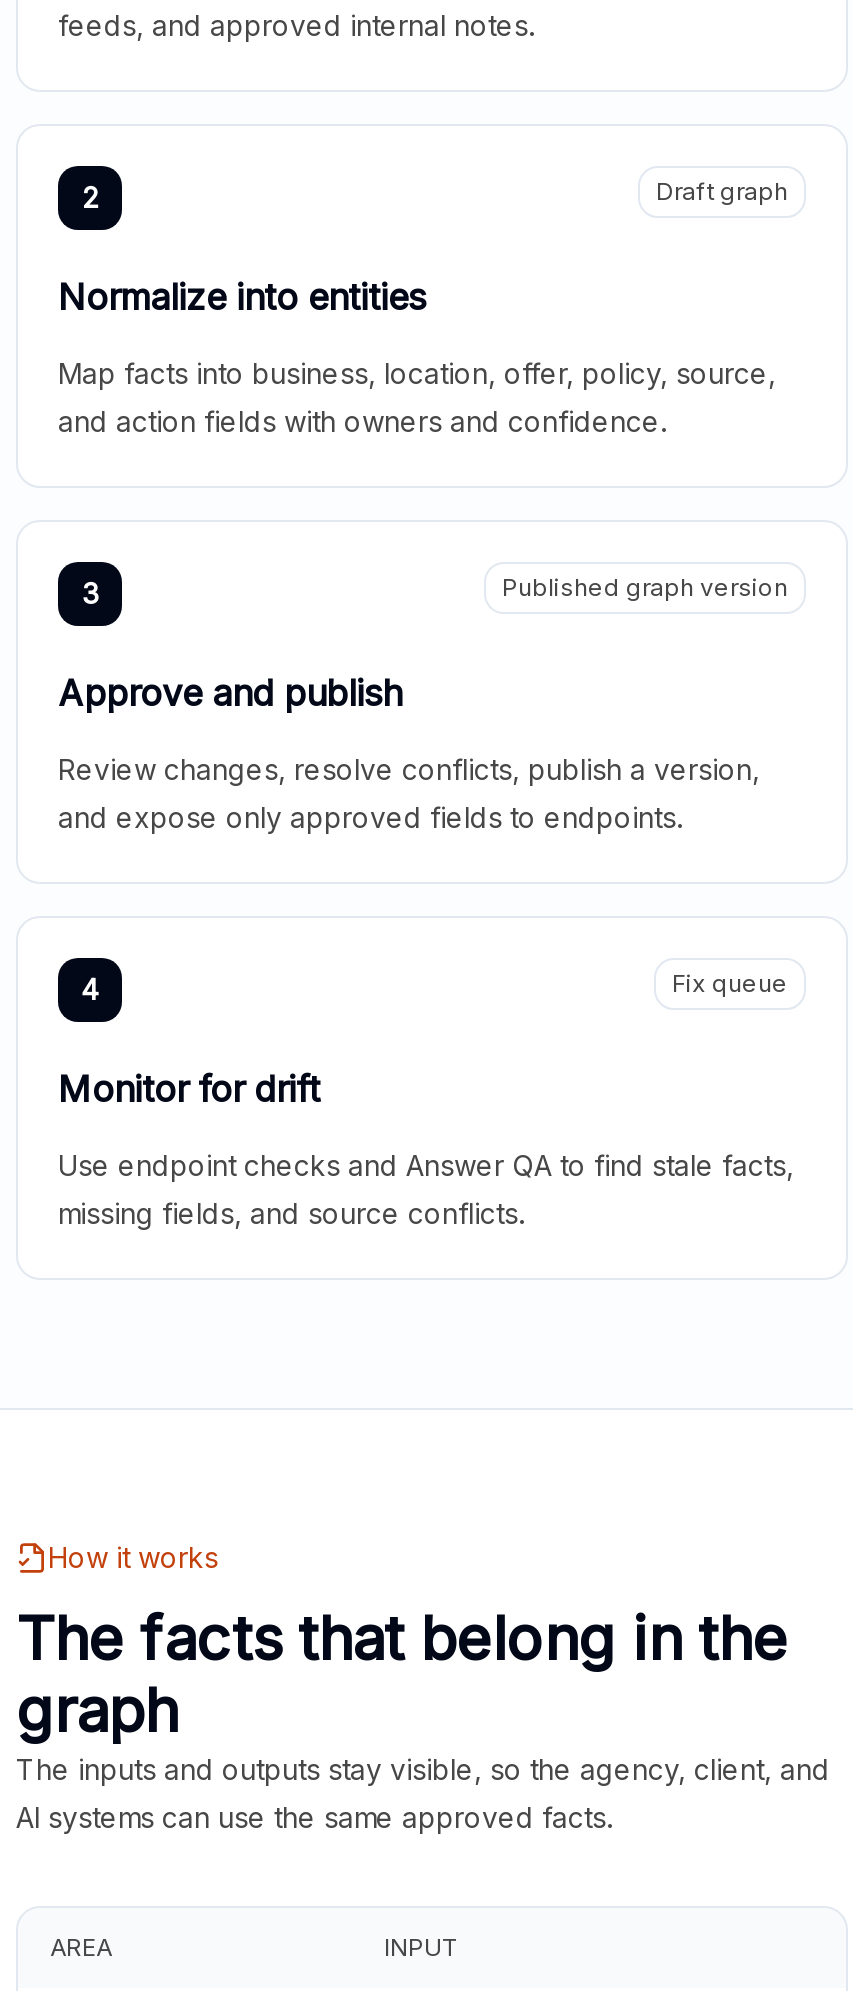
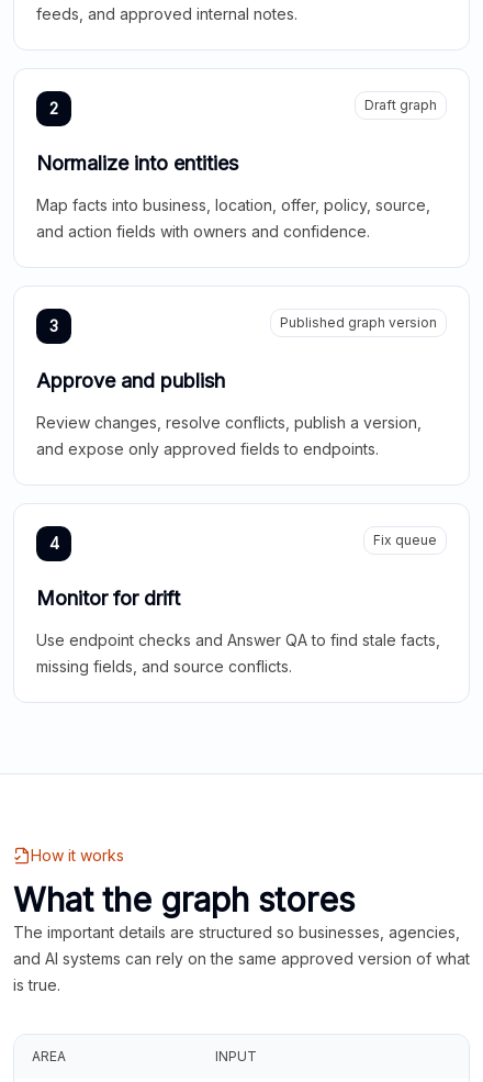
[16,1602,830,1834] The facts that belong in the | graph | The inputs and outputs stay visible, so the agency, client, and | AI systems can use the same approved facts. -> [13,880,470,994] What the graph stores | The important details are structured so businesses, agencies, | and AI systems can rely on the same approved version of what | is true.

